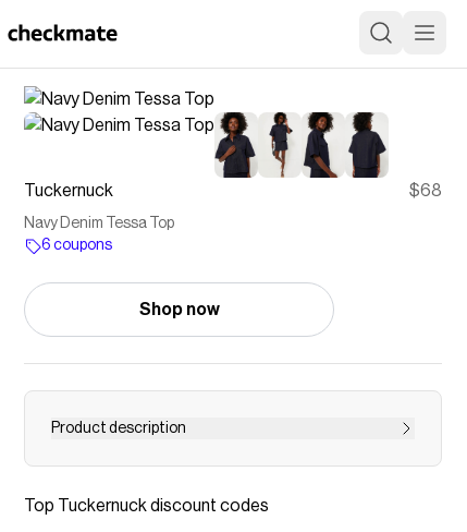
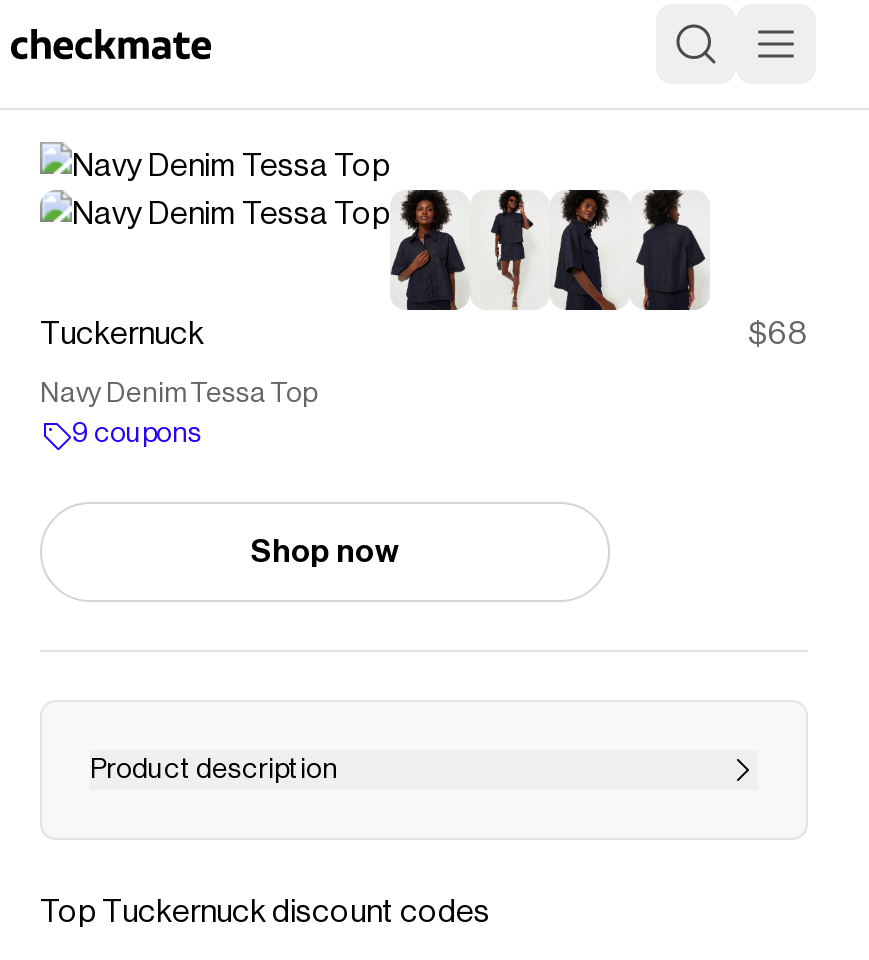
[41,238,112,253] 6 coupons -> [72,420,202,448] 9 coupons

